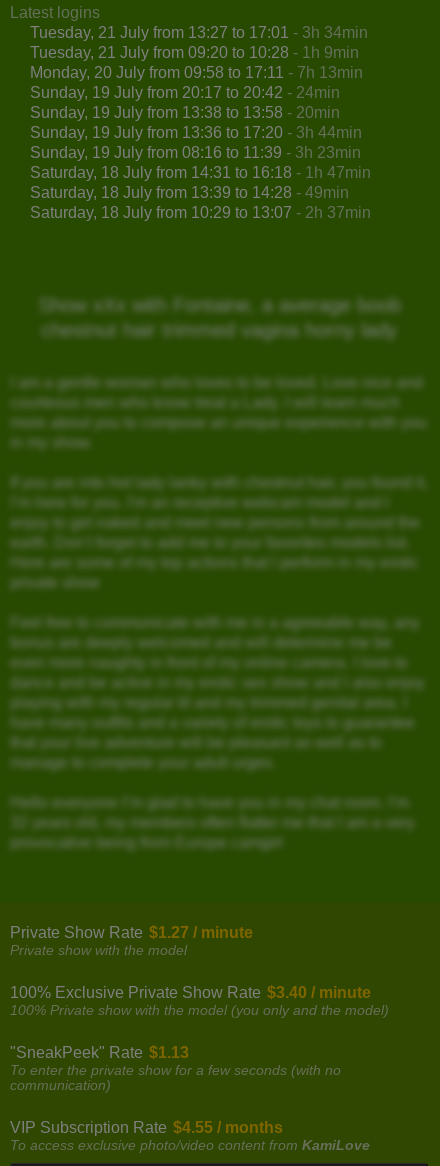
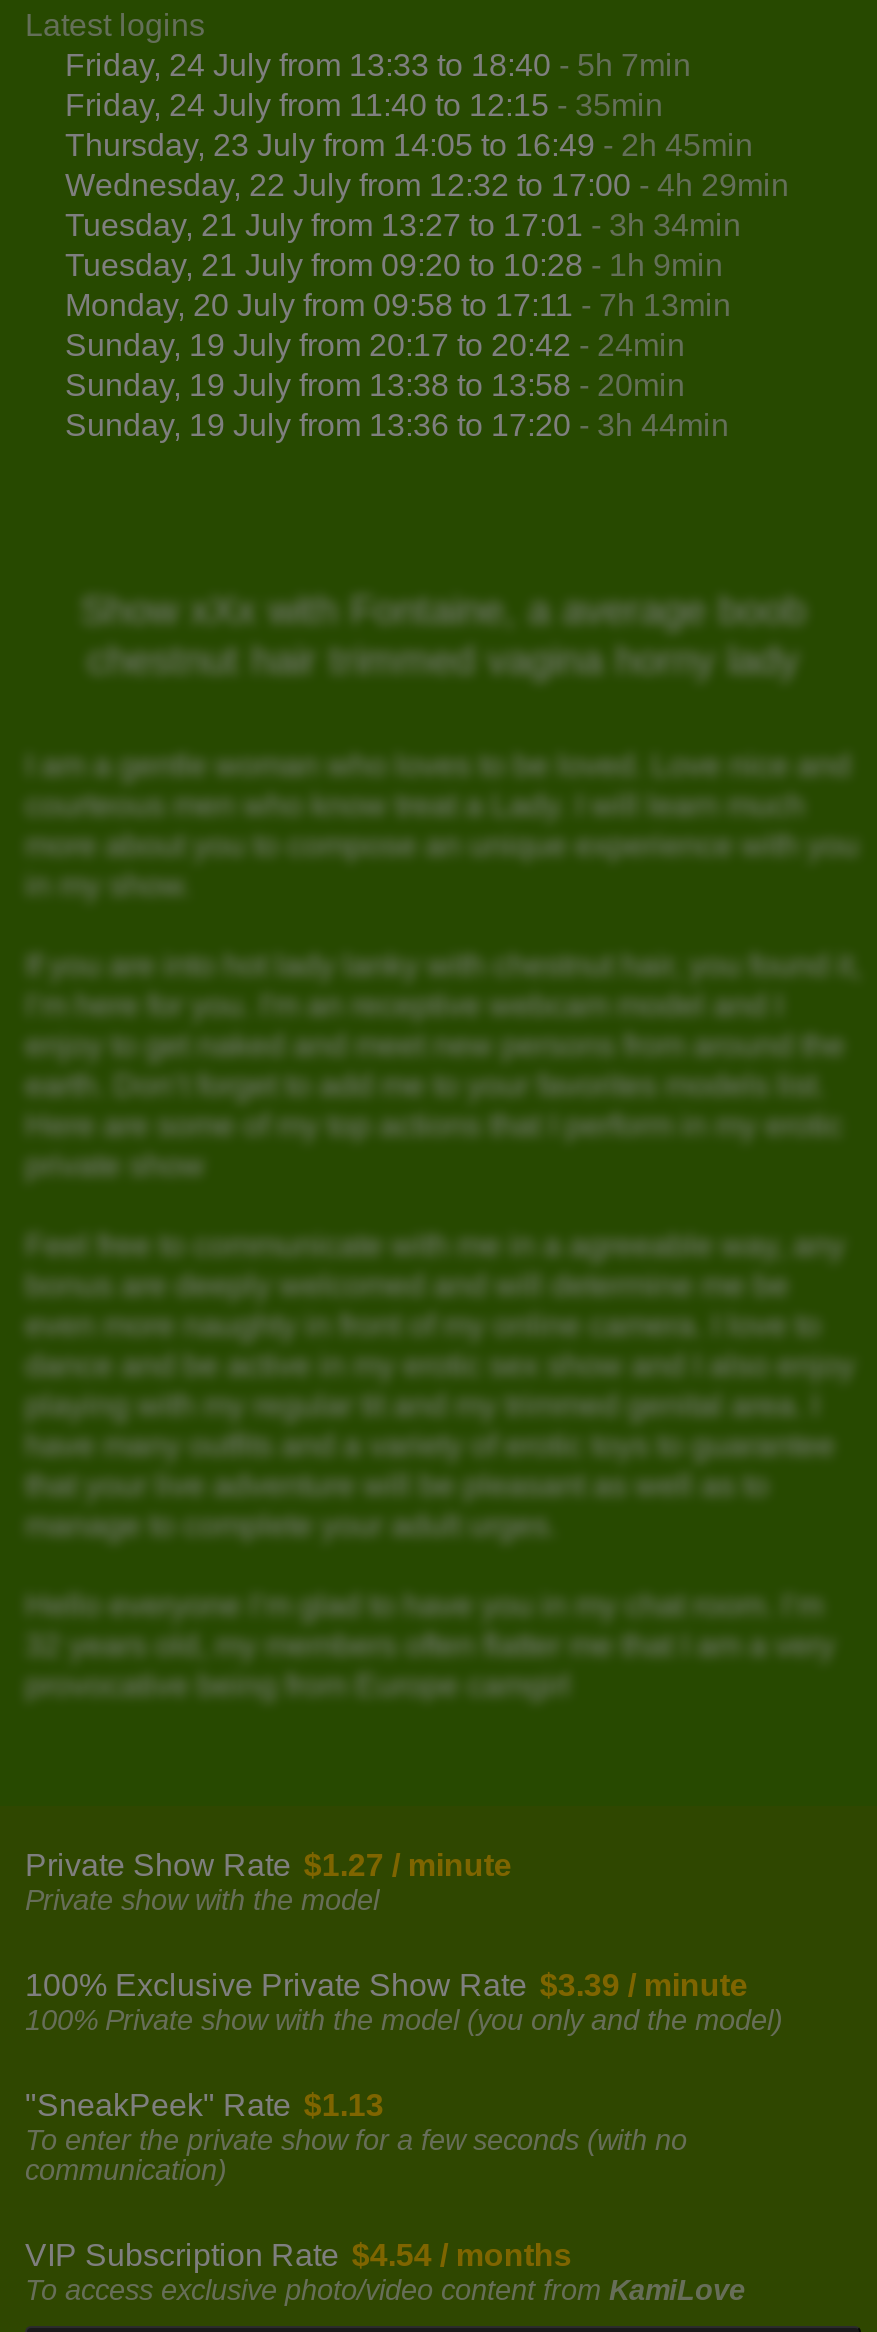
none -> [65,48,789,202] Friday, 24 July from 13:33 to 18:40 - 5h 7min | Friday, 24 July from 11:40 to 12:15 - 35min | Thursday, 23 July from 14:05 to 16:49 - 2h 45min | Wednesday, 22 July from 12:32 to 17:00 - 4h 29min
moved [30,24,368,141] -> [65,208,741,442]: Tuesday, 21 July from 13:27 to 17:01 - 3h 34min | Tuesday, 21 July from 09:20 to 10:28 - 1h 9min | Monday, 20 July from 09:58 to 17:11 - 7h 13min | Sunday, 19 July from 20:17 to 20:42 - 24min | Sunday, 19 July from 13:38 to 13:58 - 20min | Sunday, 19 July from 13:36 to 17:20 - 3h 44min
[30,144,371,221] Sunday, 19 July from 08:16 to 11:39 - 3h 23min | Saturday, 18 July from 14:31 to 16:18 - 1h 47min | Saturday, 18 July from 13:39 to 14:28 - 49min | Saturday, 18 July from 10:29 to 13:07 - 2h 37min -> none
[10,984,371,1001] 100% Exclusive Private Show Rate $3.40 / minute -> [25,1968,748,2002] 100% Exclusive Private Show Rate $3.39 / minute
[10,1119,283,1136] VIP Subscription Rate $4.55 / months -> [25,2238,572,2272] VIP Subscription Rate $4.54 / months

